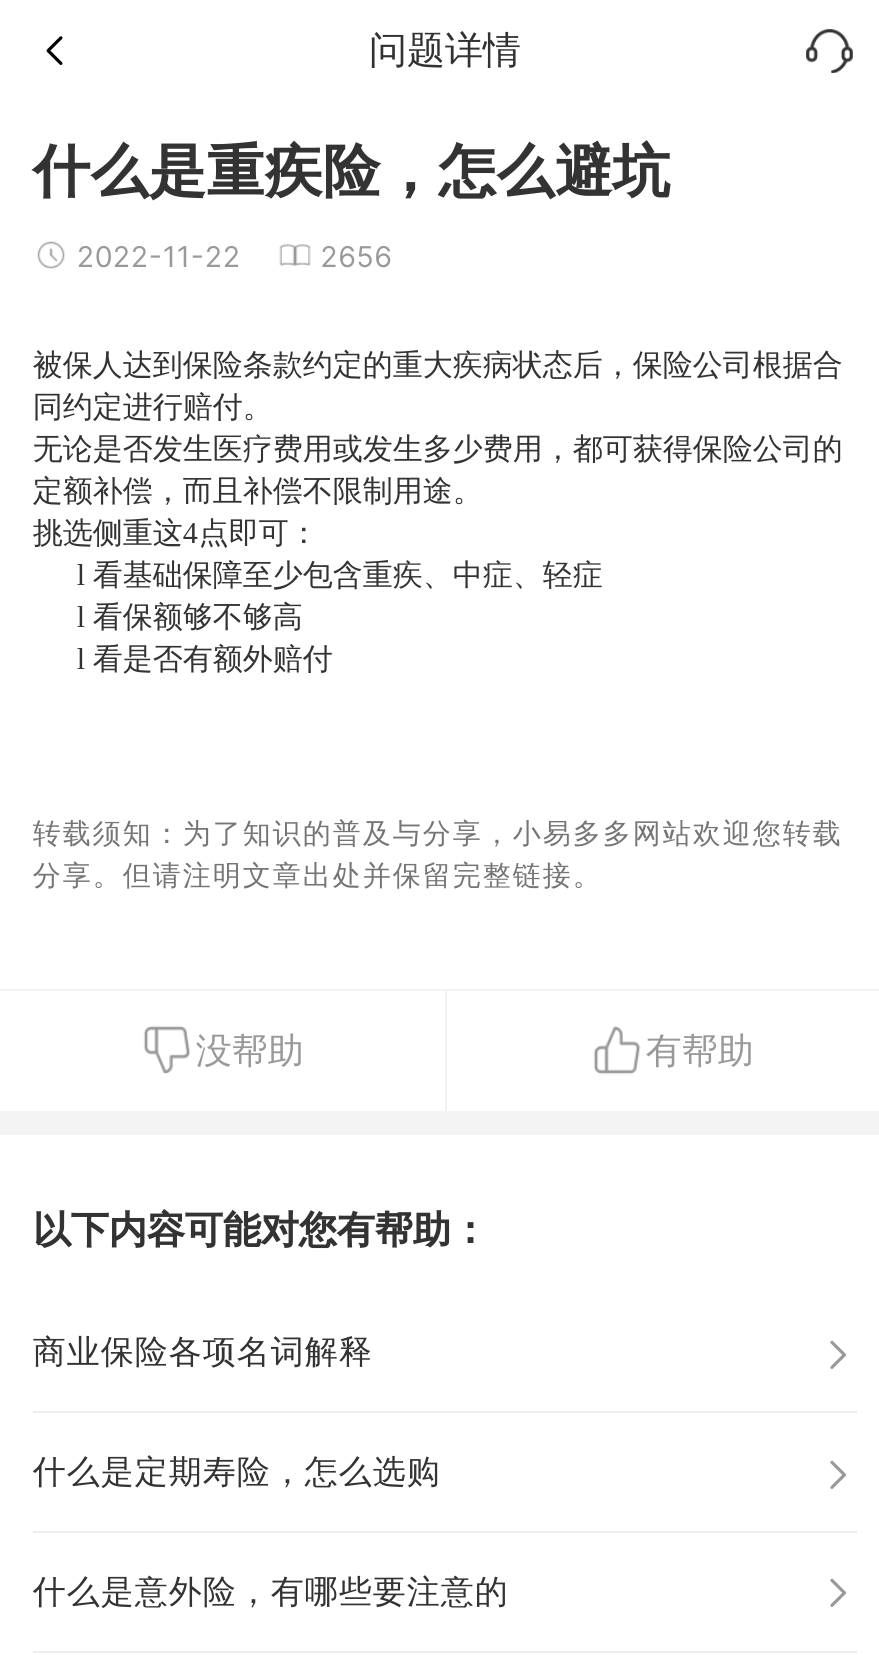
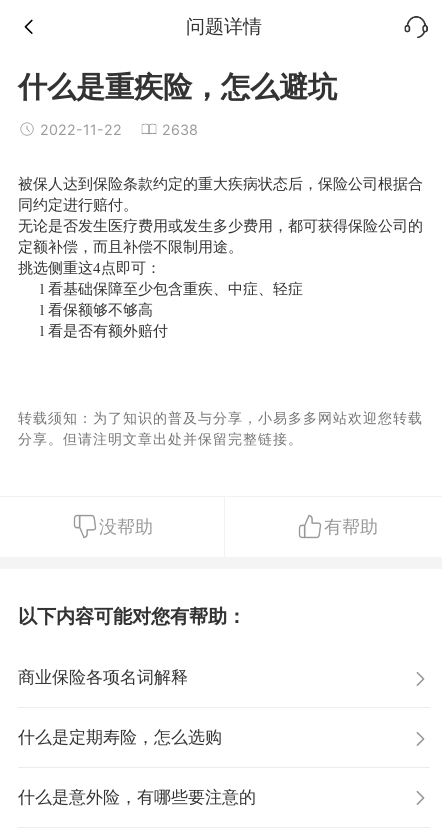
[320,239,392,273] 2656 -> [162,121,198,138] 2638

